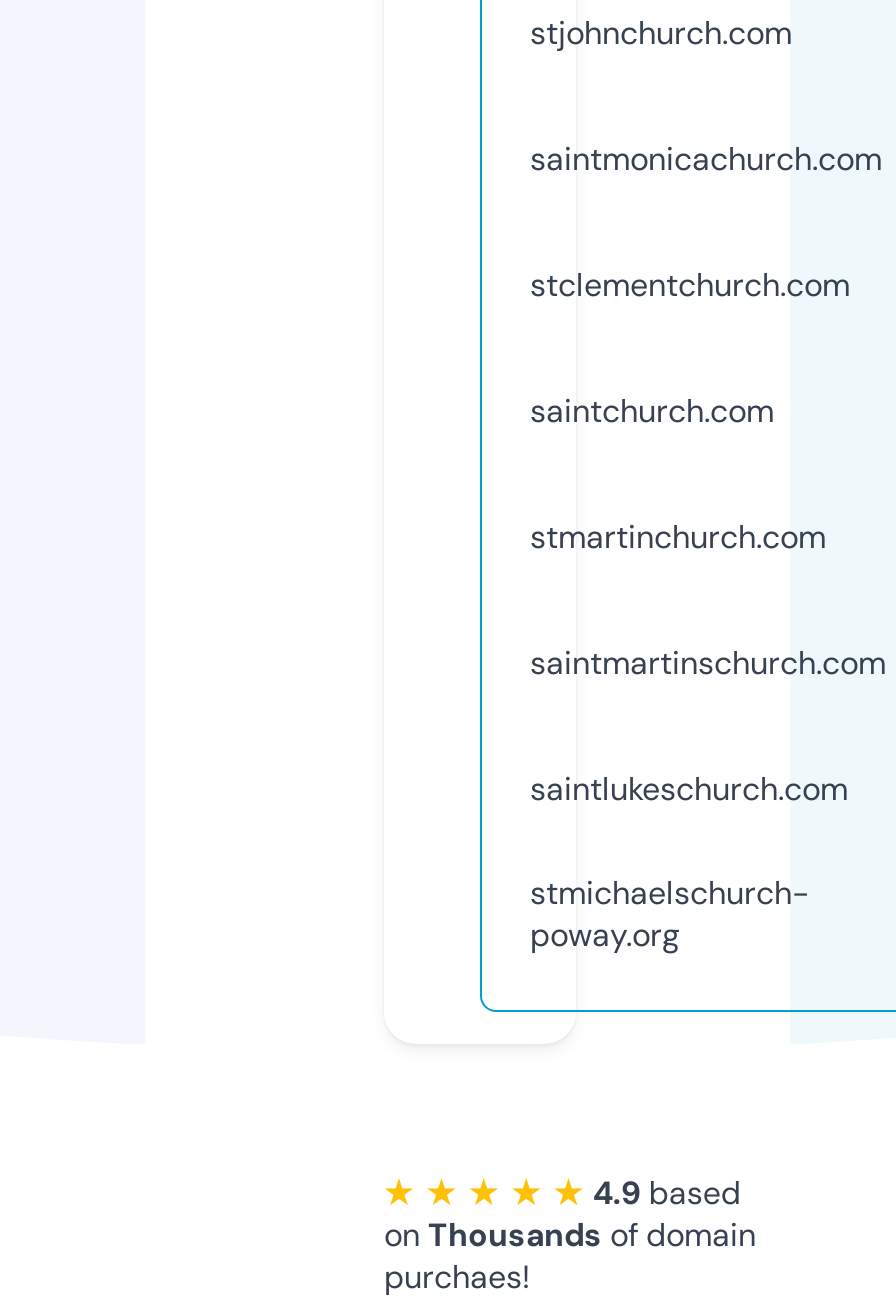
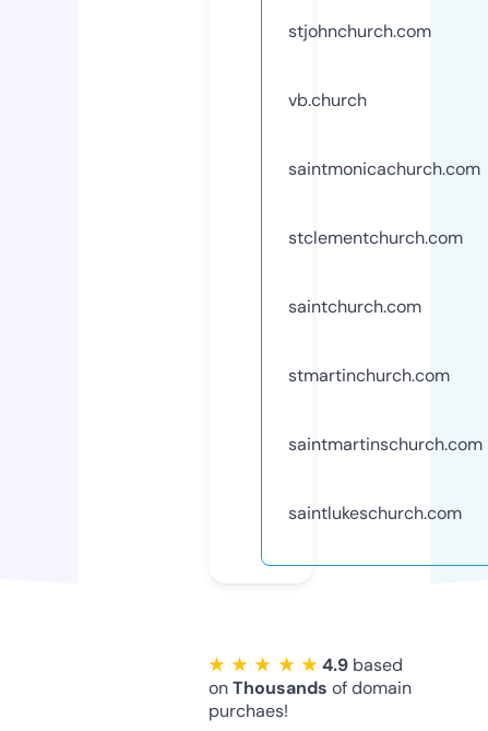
none -> [288,88,367,111] vb.church
moved [530,138,886,810] -> [288,157,483,524]: saintmonicachurch.com | stclementchurch.com | saintchurch.com | stmartinchurch.com | saintmartinschurch.com | saintlukeschurch.com
[530,873,810,957] stmichaelschurch- | poway.org -> none

